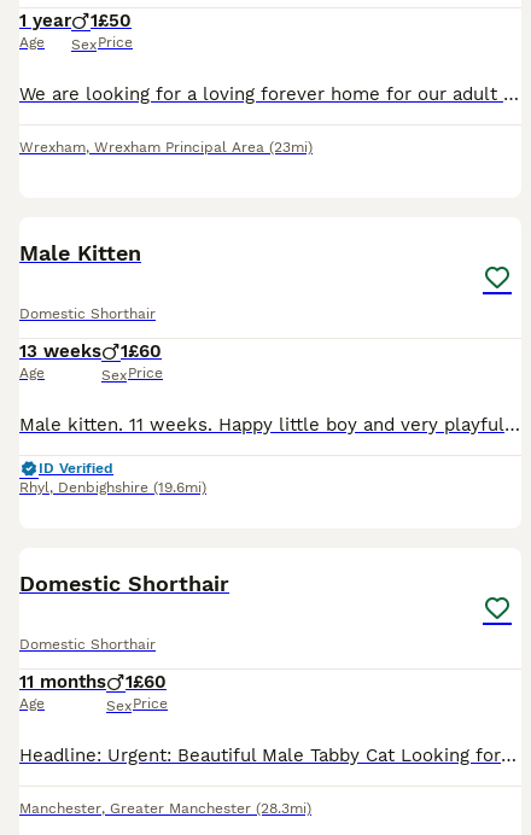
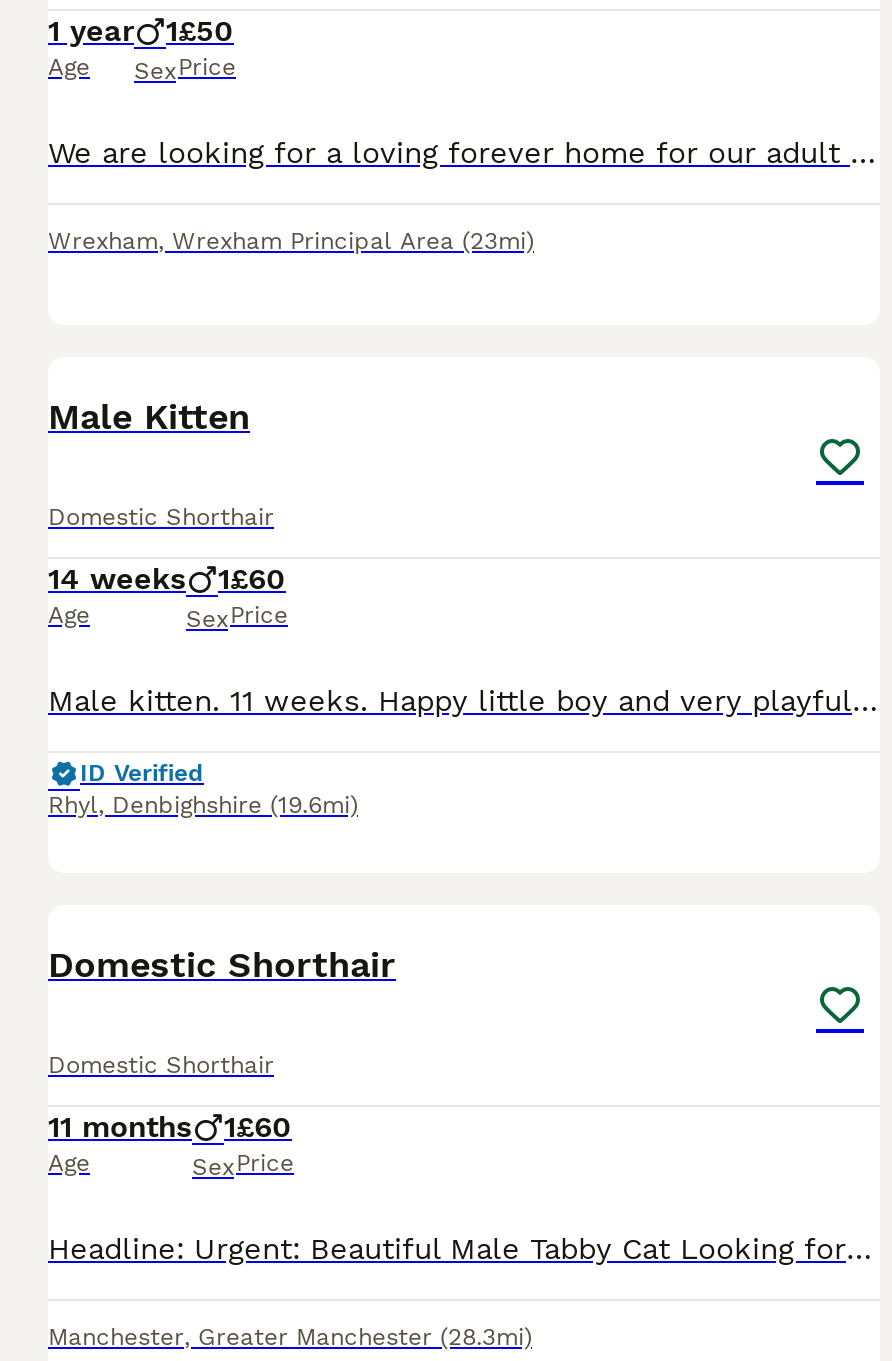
[19,340,162,362] 13 weeks 1 £60 -> [48,561,286,597] 14 weeks 1 £60

